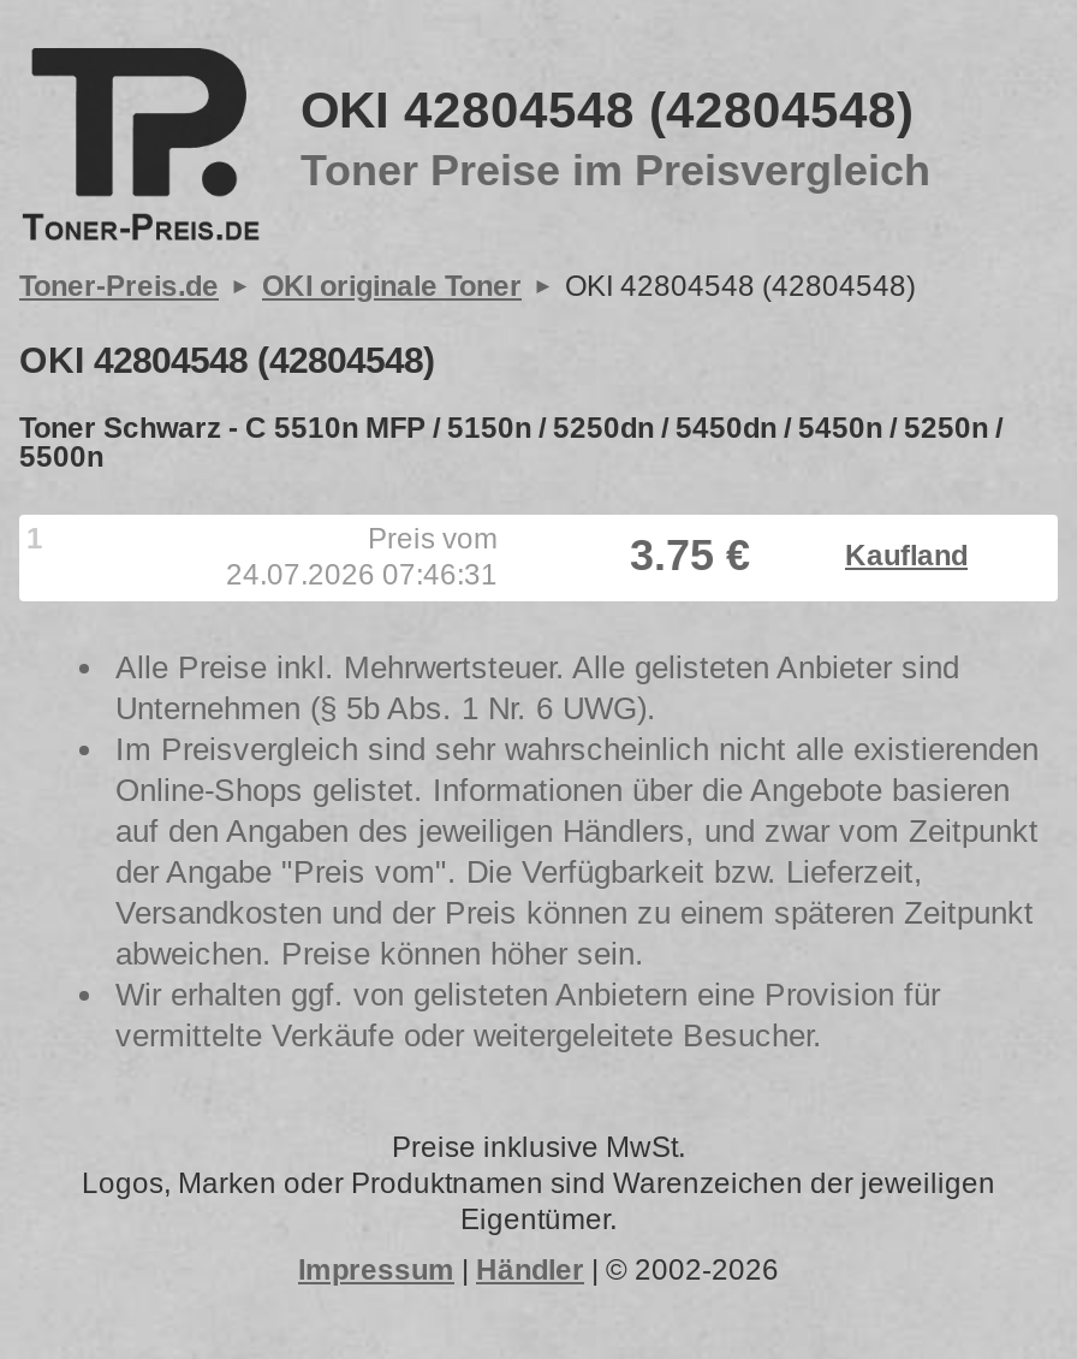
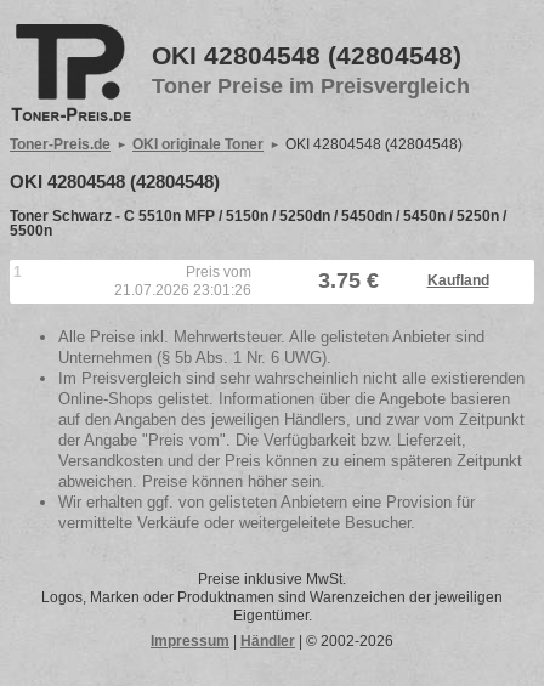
[226,558,498,592] 24.07.2026 07:46:31 -> [114,282,251,299] 21.07.2026 23:01:26

